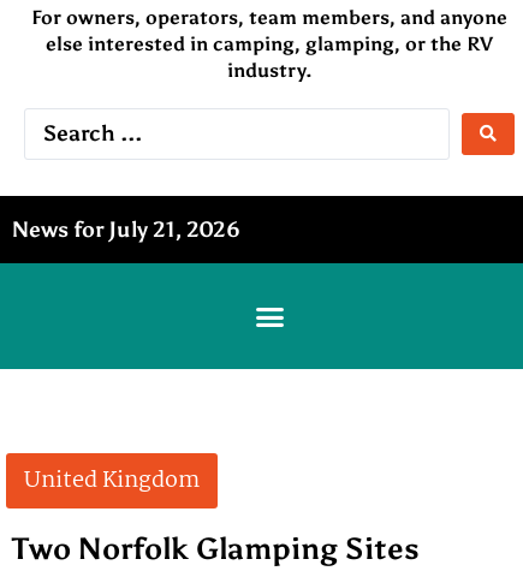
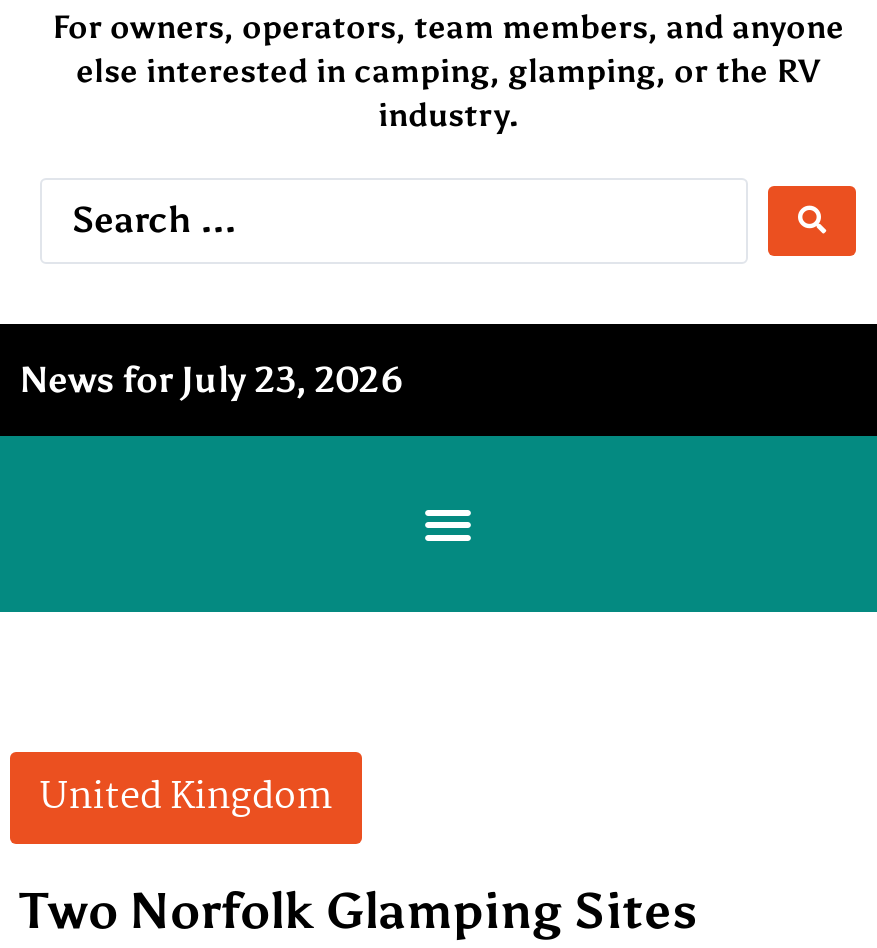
[12,217,240,243] News for July 21, 2026 -> [20,359,404,403] News for July 23, 2026

